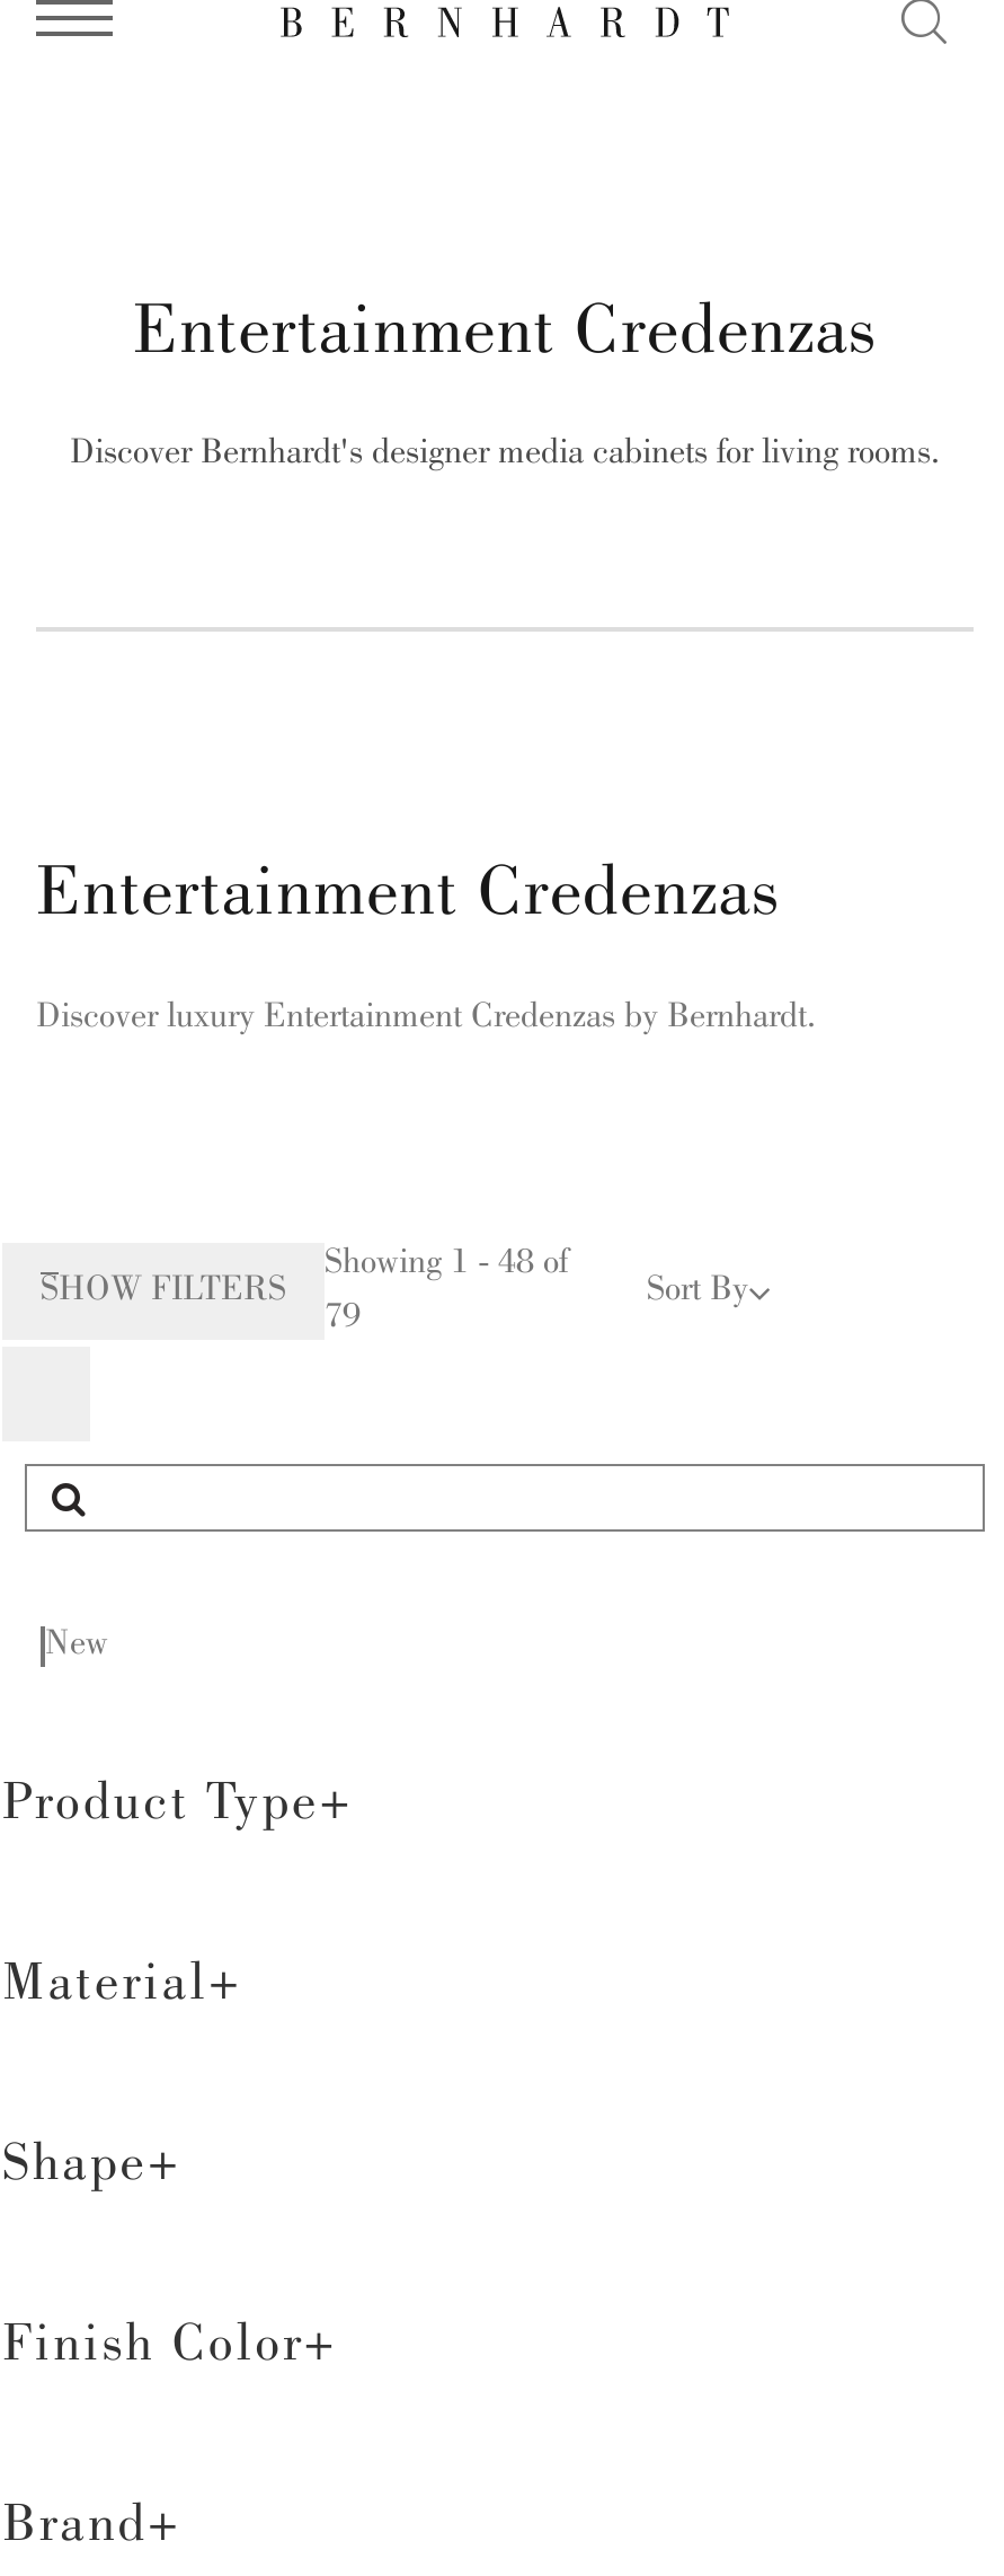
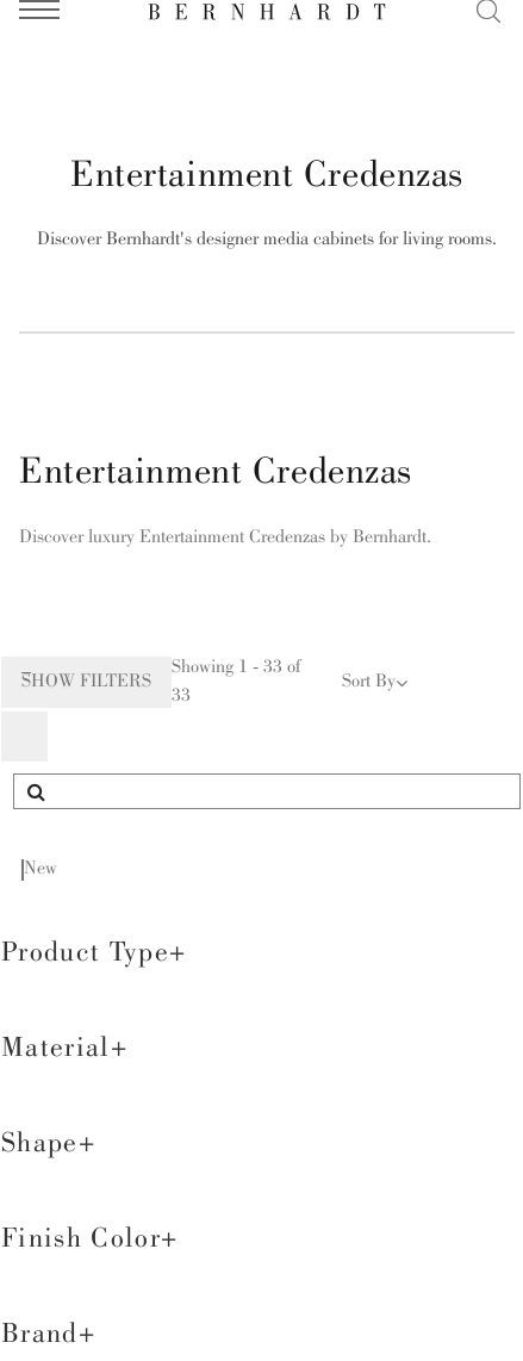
[325,1247,568,1283] Showing 1 - 48 of -> [172,659,300,678] Showing 1 - 33 of
[325,1301,361,1337] 79 -> [172,687,191,706] 33

